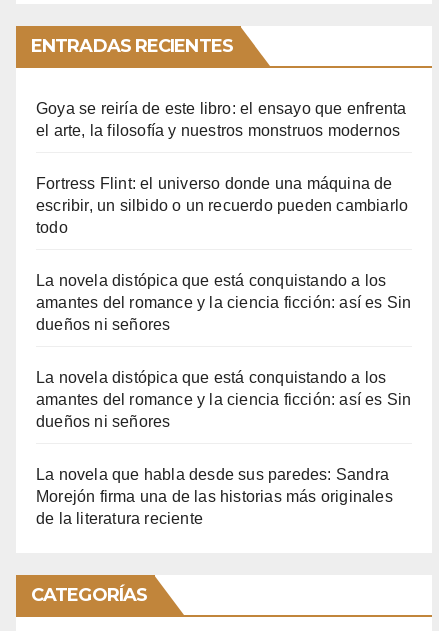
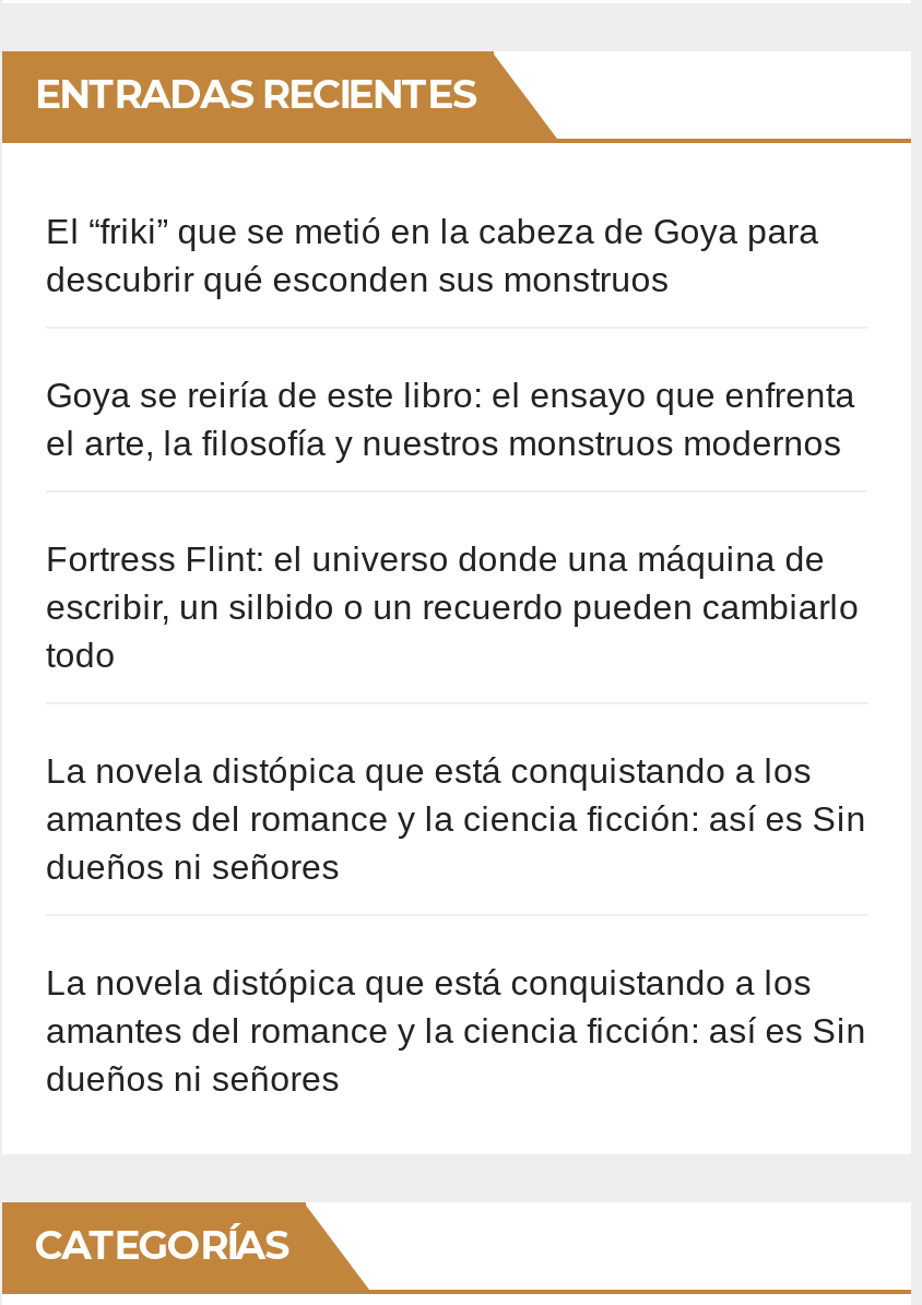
none -> [46,212,819,297] El “friki” que se metió en la cabeza de Goya para | descubrir qué esconden sus monstruos
moved [36,100,411,430] -> [46,376,866,1097]: Goya se reiría de este libro: el ensayo que enfrenta | el arte, la filosofía y nuestros monstruos modernos | Fortress Flint: el universo donde una máquina de | ... | amantes del romance y la ciencia ficción: así es Sin | dueños ni señores
[36,466,393,527] La novela que habla desde sus paredes: Sandra | Morejón firma una de las historias más originales | de la literatura reciente -> none

